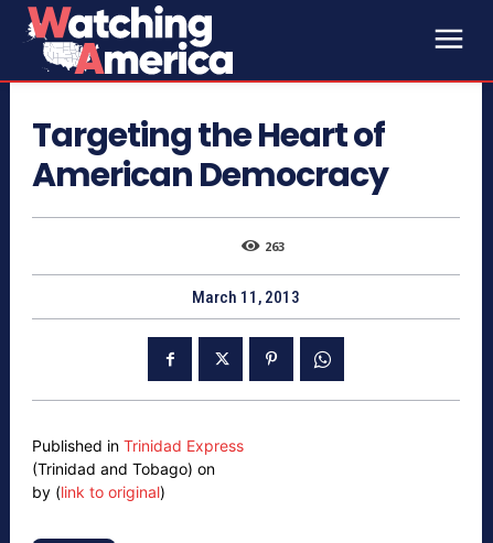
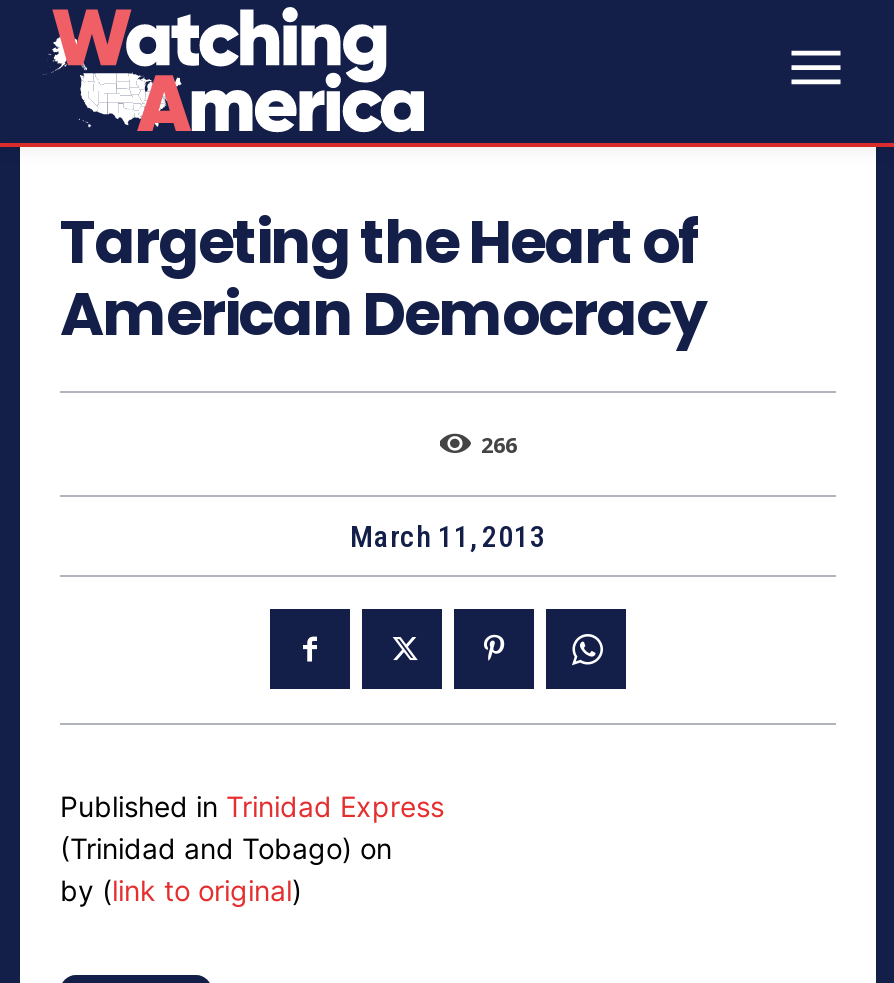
[264,238,284,254] 263 -> [481,429,517,459] 266

